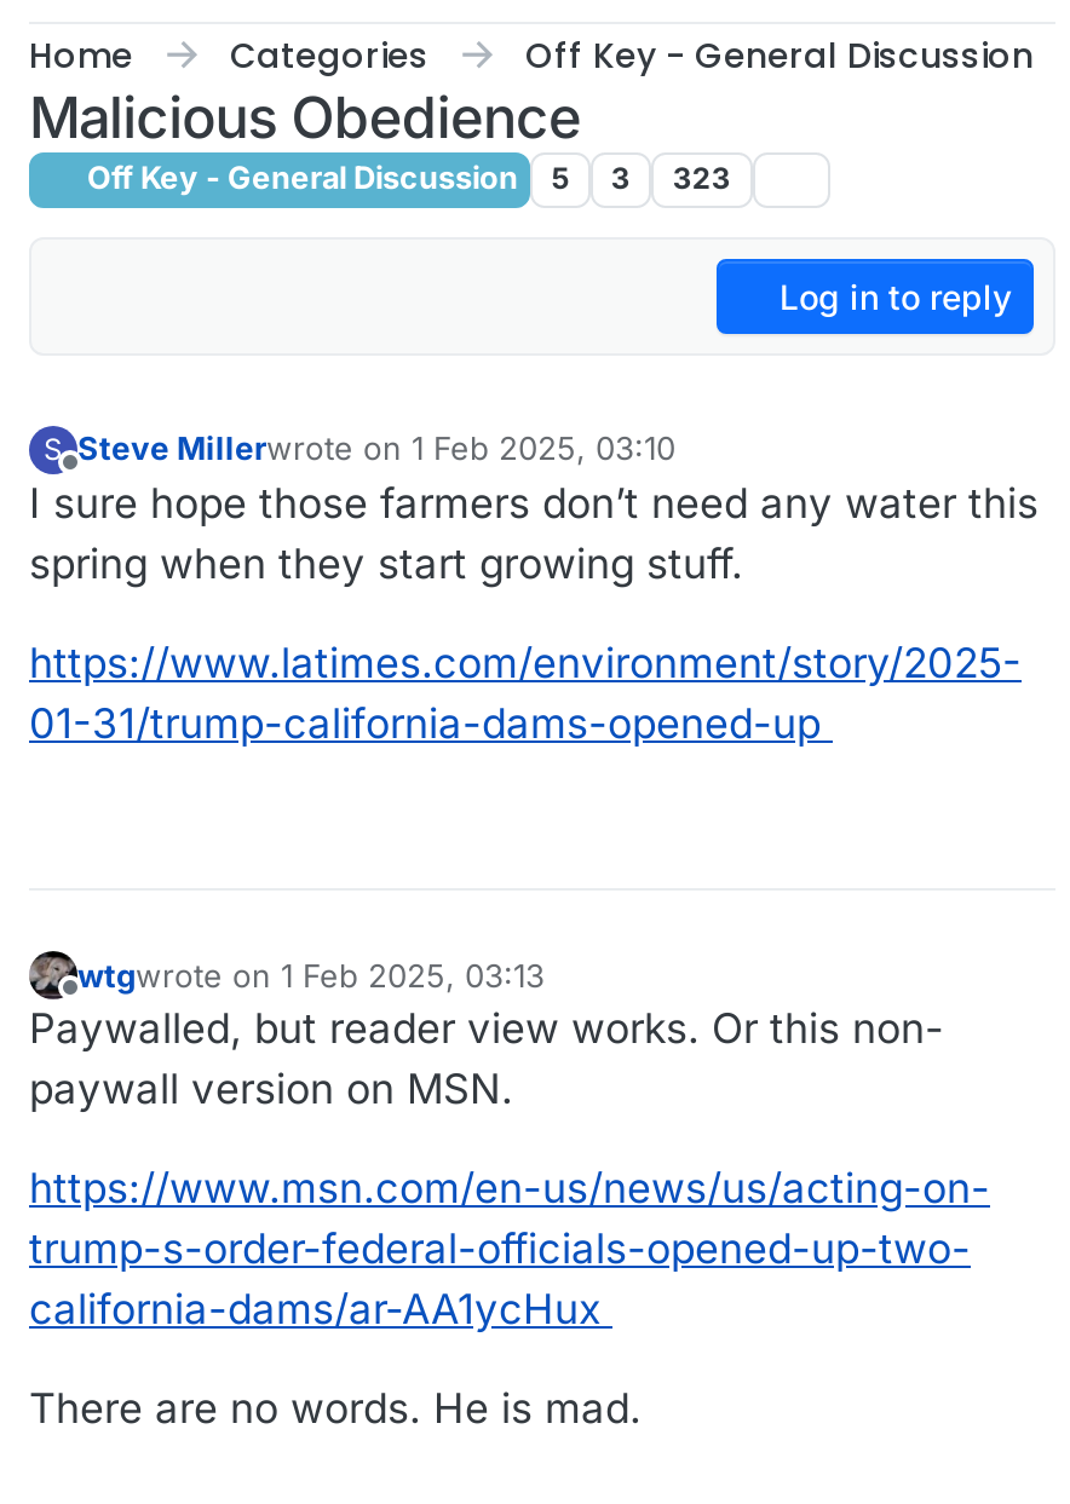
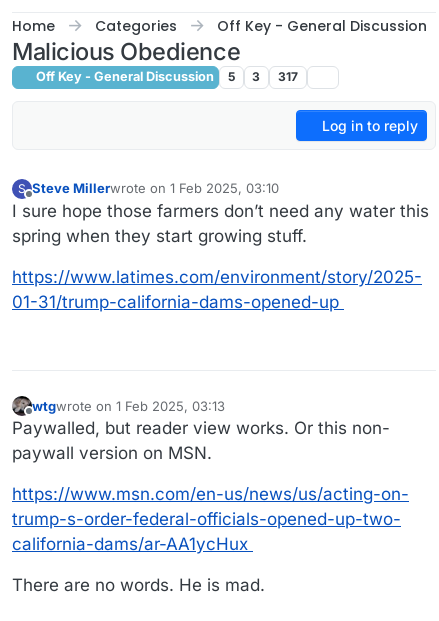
[80,161,731,197] Off Key - General Discussion 5 3 323 -> [33,69,298,84] Off Key - General Discussion 5 3 317

